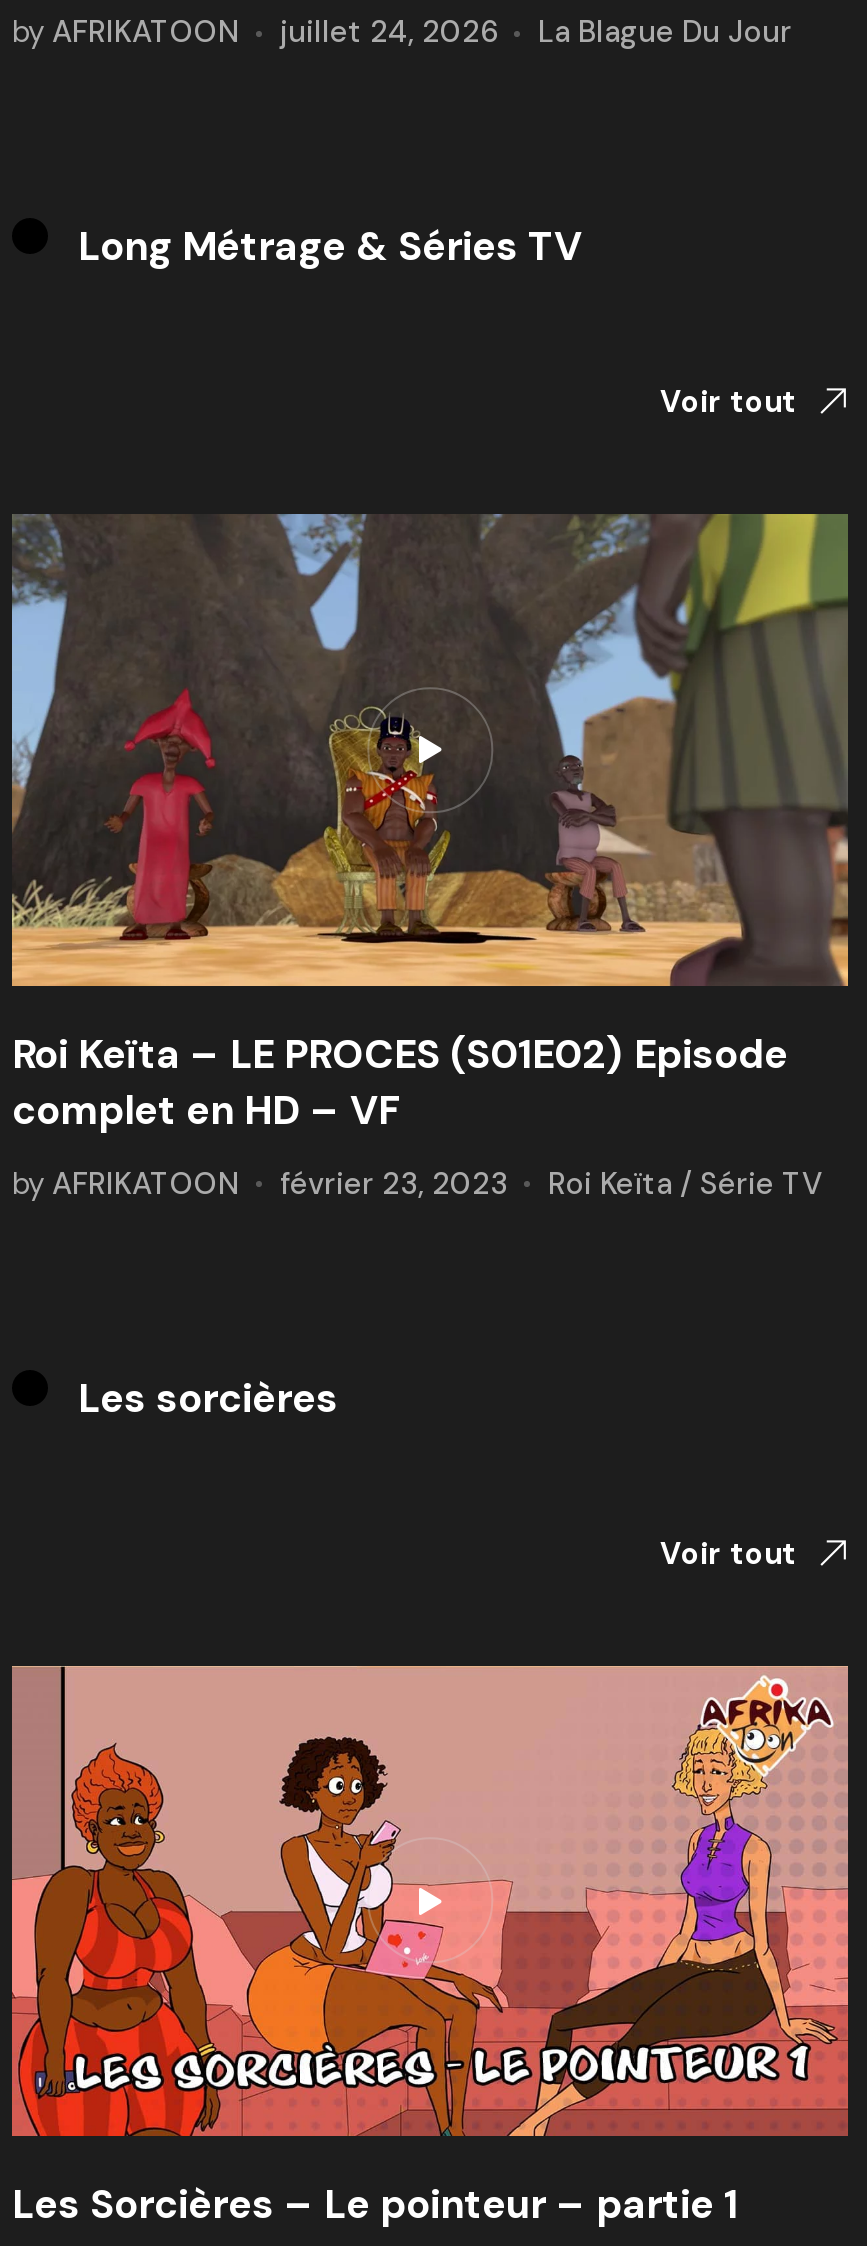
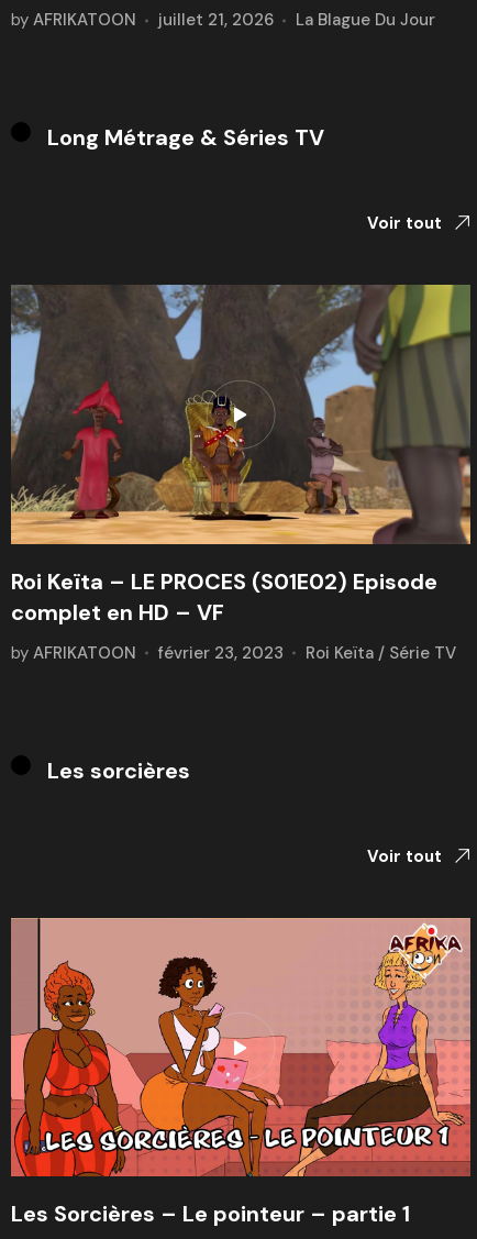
[12,12,792,52] by AFRIKATOON juillet 24, 2026 La Blague Du Jour -> [11,9,435,31] by AFRIKATOON juillet 21, 2026 La Blague Du Jour

